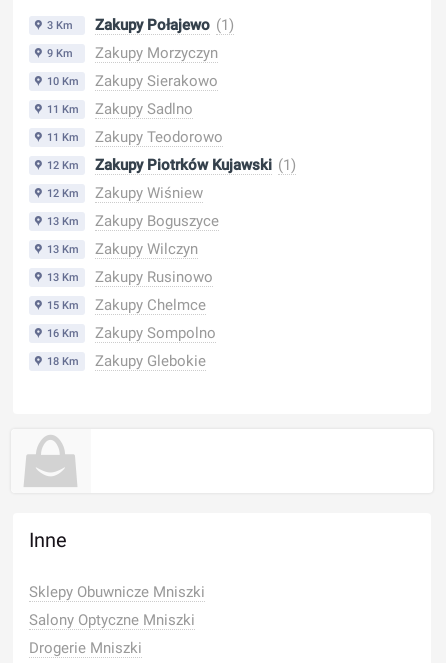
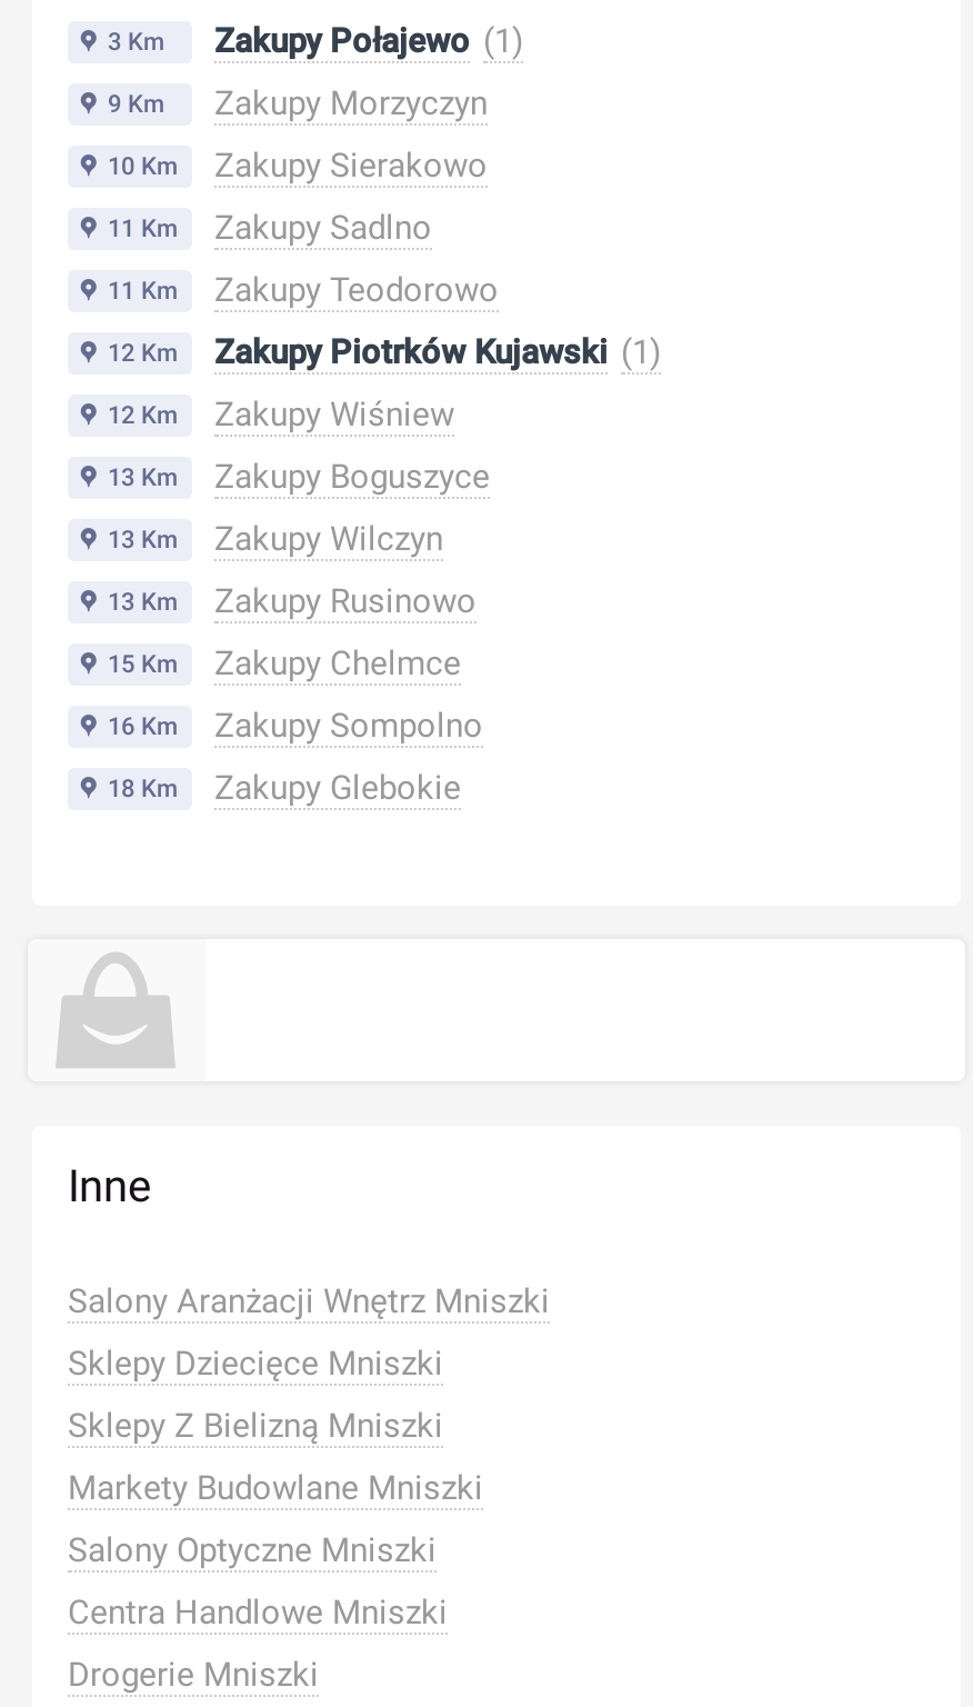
[29,583,205,601] Sklepy Obuwnicze Mniszki -> [68,1282,550,1509] Salony Aranżacji Wnętrz Mniszki | Sklepy Dziecięce Mniszki | Sklepy Z Bielizną Mniszki | Markety Budowlane Mniszki
none -> [68,1593,448,1633] Centra Handlowe Mniszki

